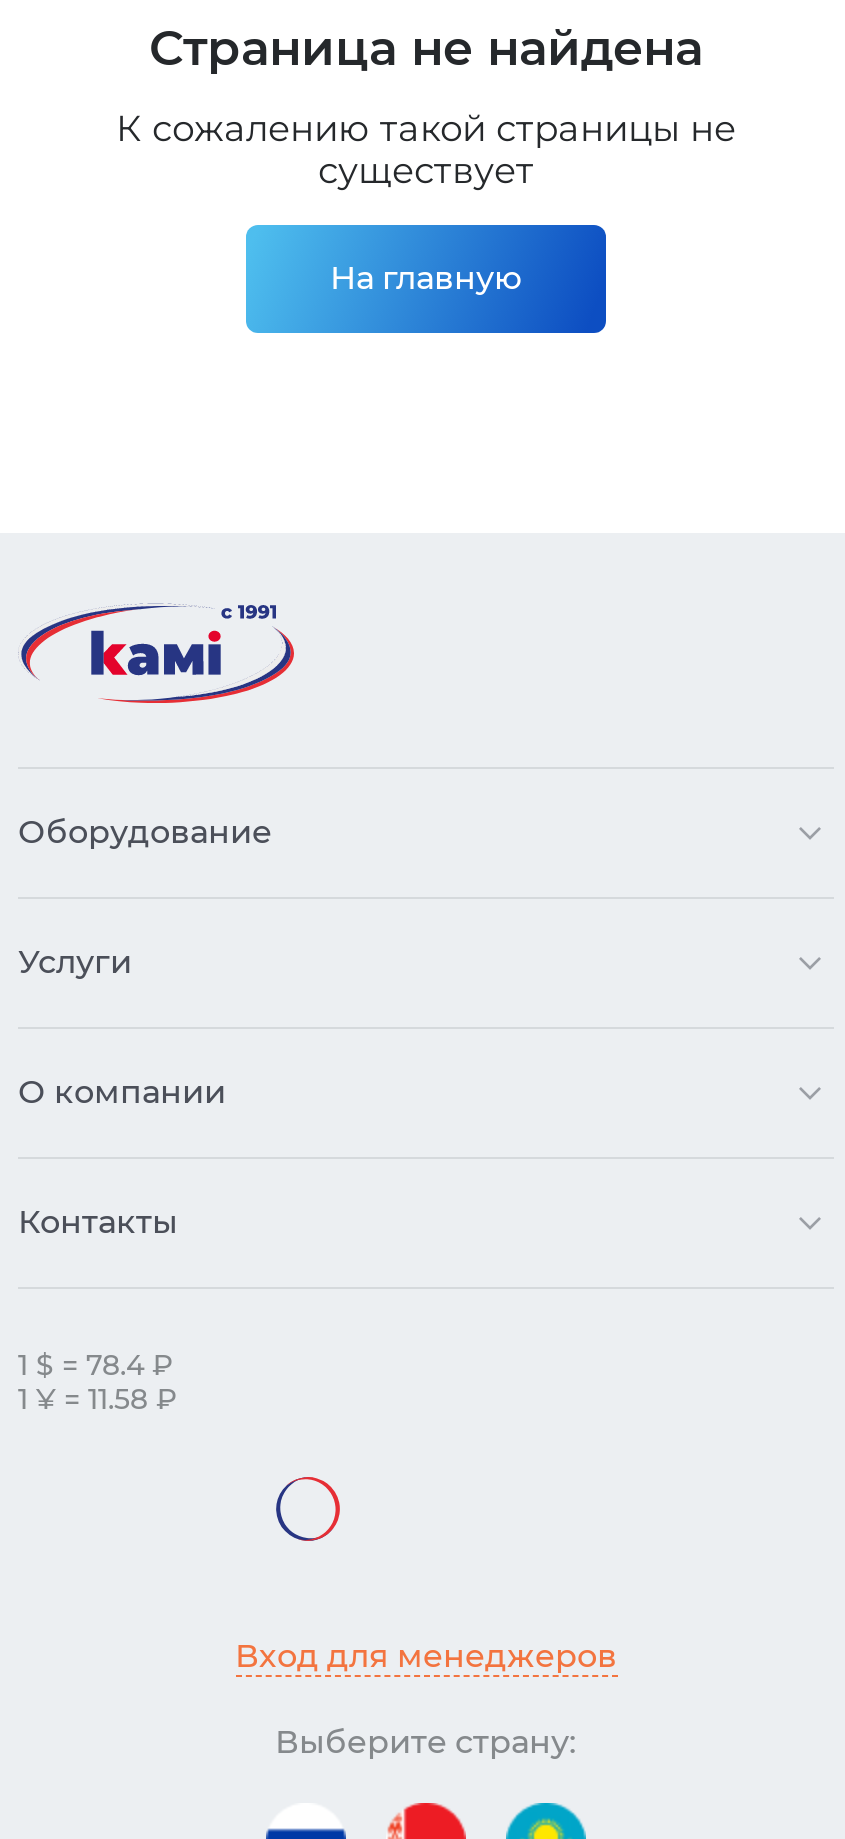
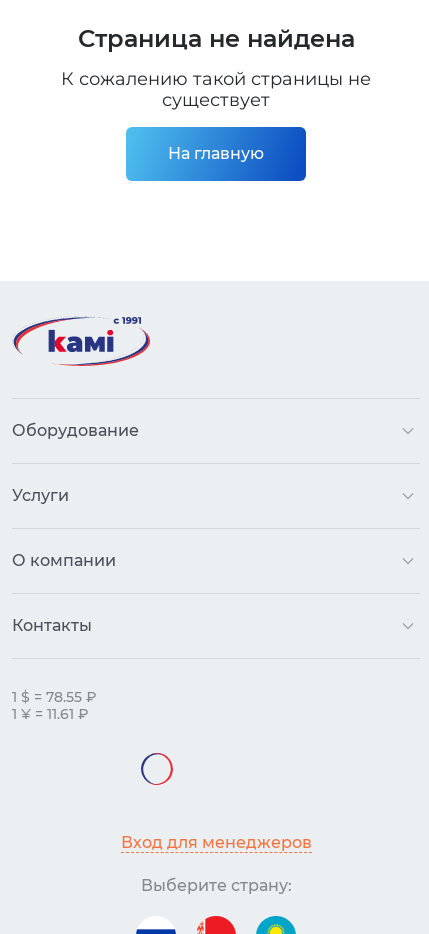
[18,1348,174,1384] 1 $ = 78.4 ₽ -> [12,688,97,706] 1 $ = 78.55 ₽
[18,1382,178,1418] 1 ¥ = 11.58 ₽ -> [12,705,89,723] 1 ¥ = 11.61 ₽

